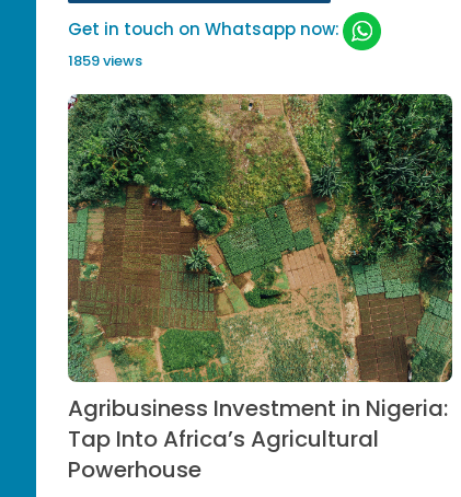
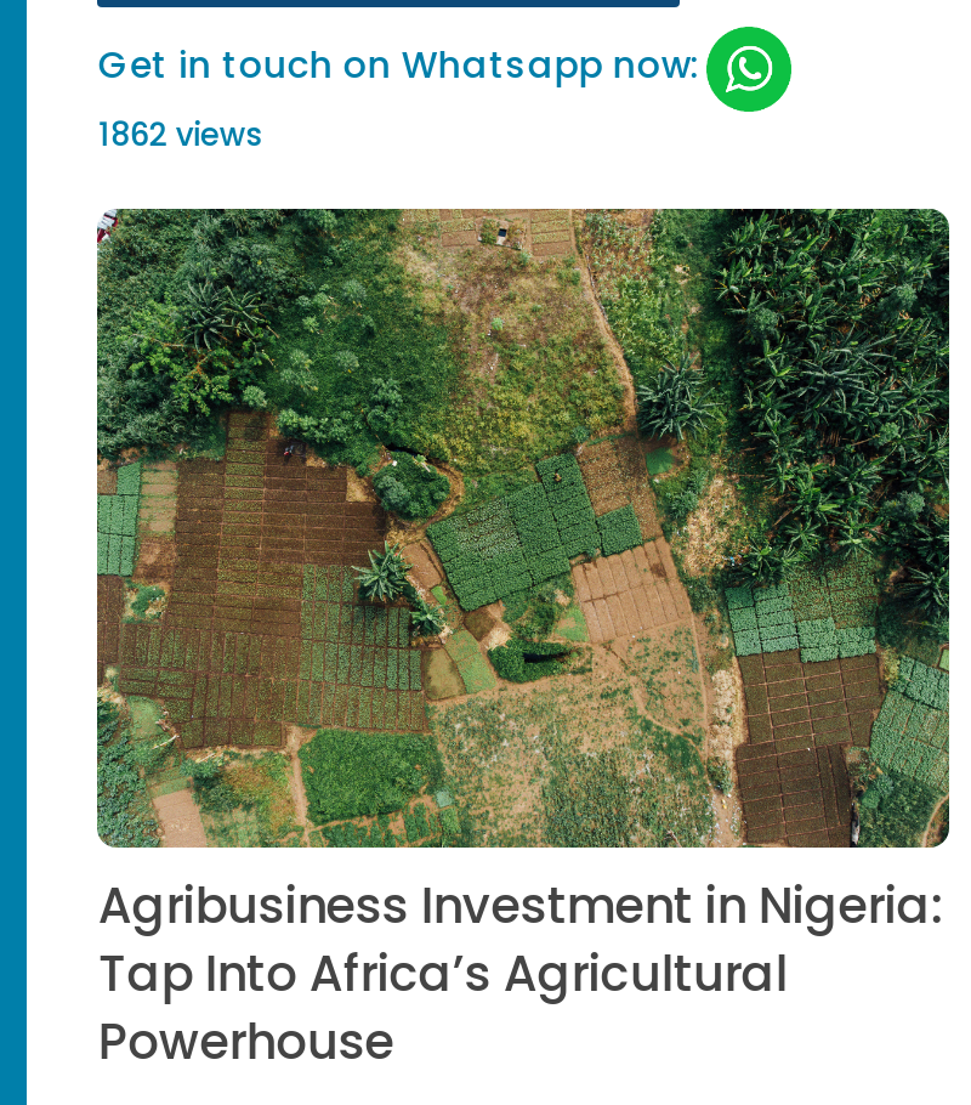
[68,50,143,71] 1859 views -> [98,112,263,158] 1862 views

